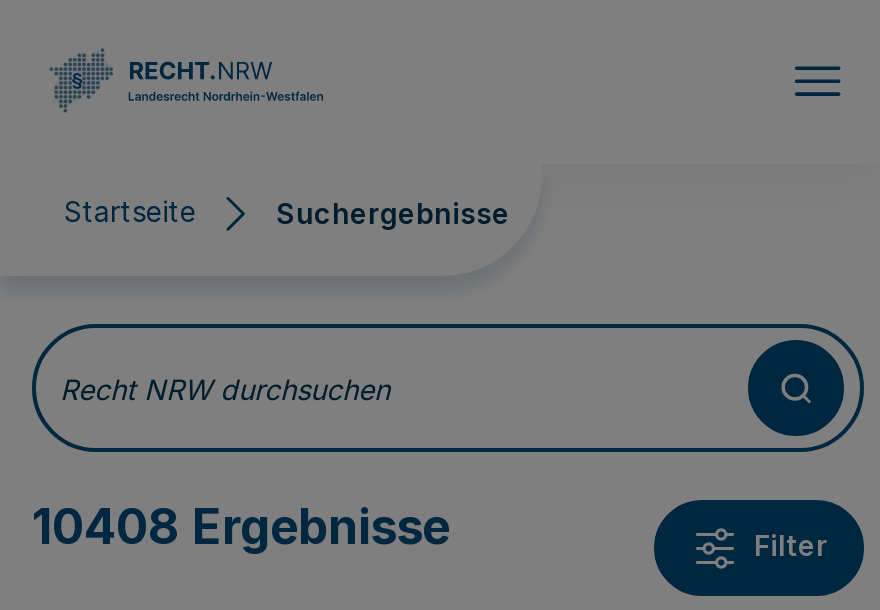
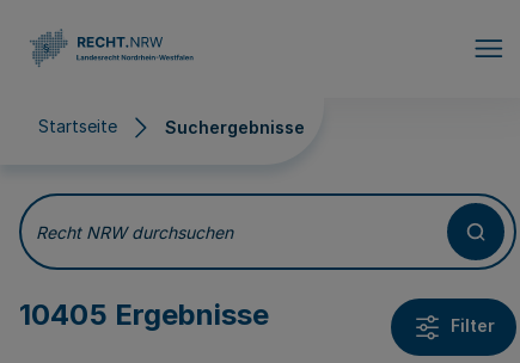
[32,498,450,556] 10408 Ergebnisse -> [19,297,269,332] 10405 Ergebnisse

